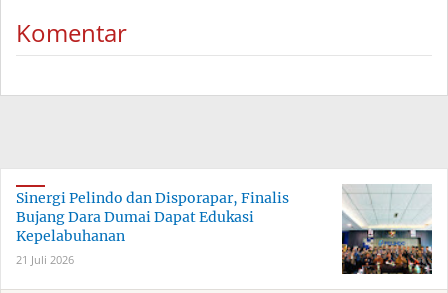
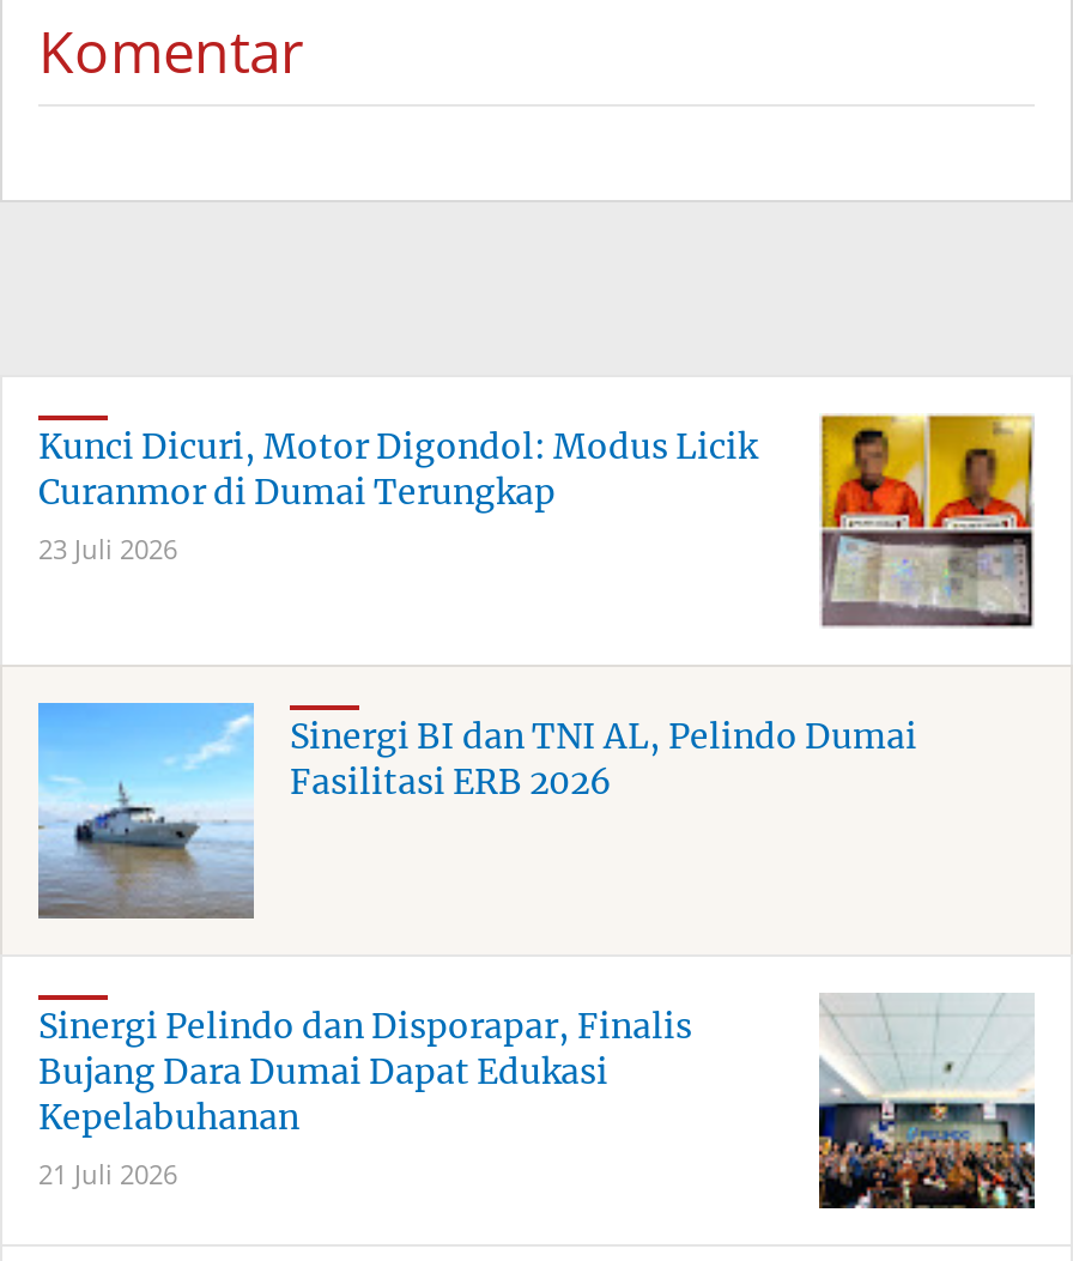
none -> [36,701,917,921] [image] | Sinergi BI dan TNI AL, Pelindo Dumai | Fasilitasi ERB 2026
none -> [38,413,1035,629] [image] | Kunci Dicuri, Motor Digondol: Modus Licik | Curanmor di Dumai Terungkap | 23 Juli 2026

